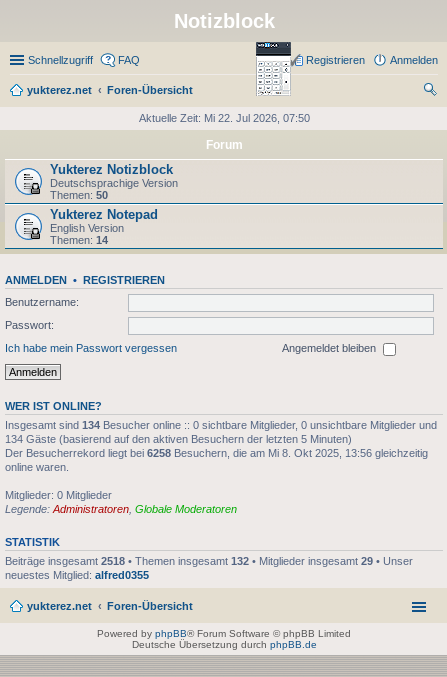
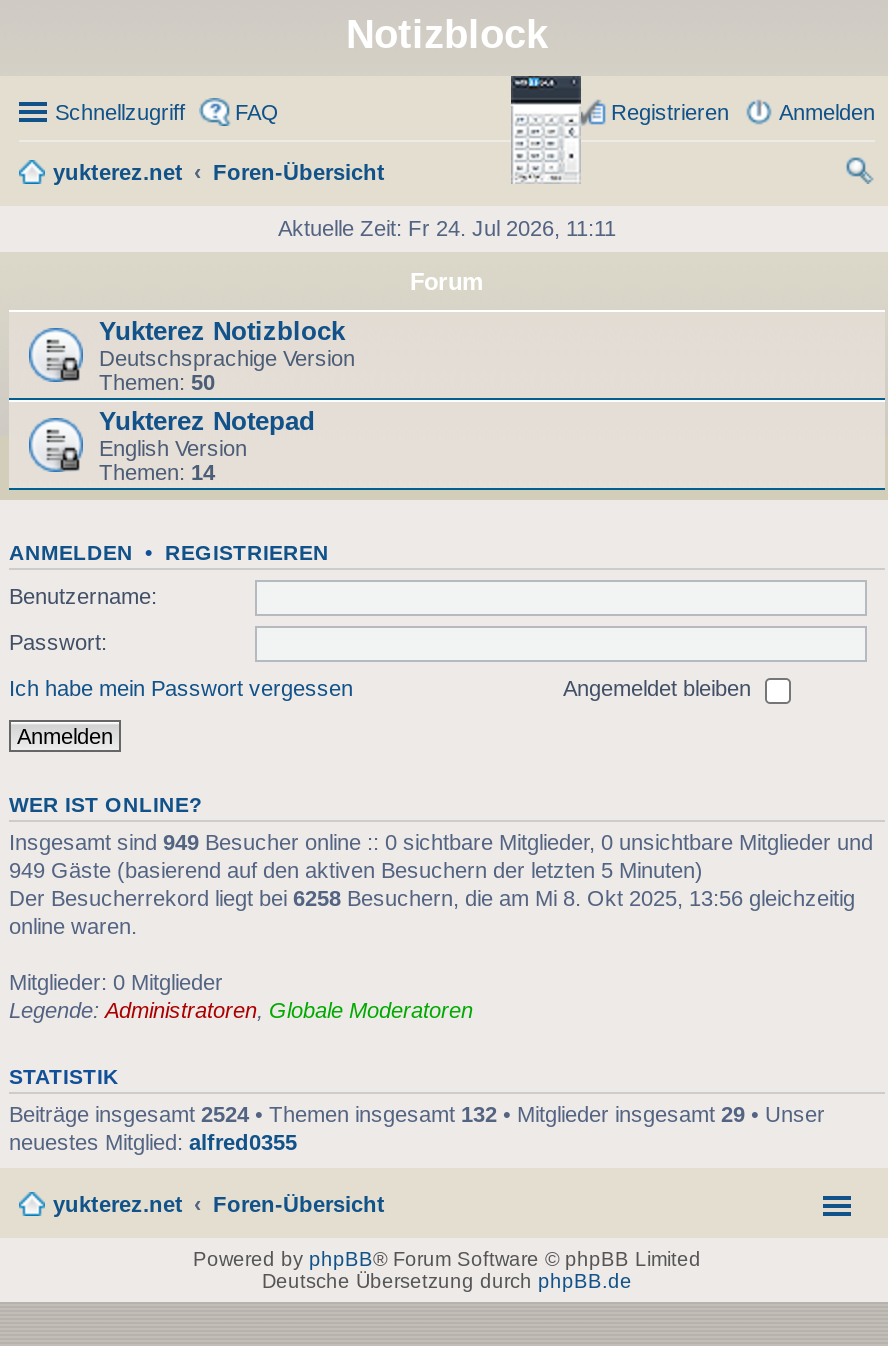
[138,112,309,124] Aktuelle Zeit: Mi 22. Jul 2026, 07:50 -> [278,216,616,240] Aktuelle Zeit: Fr 24. Jul 2026, 11:11
[5,419,437,431] Insgesamt sind 134 Besucher online :: 0 sichtbare Mitglieder, 0 unsichtbare Mitglieder und -> [9,830,873,854] Insgesamt sind 949 Besucher online :: 0 sichtbare Mitglieder, 0 unsichtbare Mitglieder und
[5,433,352,445] 134 Gäste (basierend auf den aktiven Besuchern der letzten 5 Minuten) -> [9,858,703,882] 949 Gäste (basierend auf den aktiven Besuchern der letzten 5 Minuten)
[5,555,413,567] Beiträge insgesamt 2518 • Themen insgesamt 132 • Mitglieder insgesamt 29 • Unser -> [9,1102,825,1126] Beiträge insgesamt 2524 • Themen insgesamt 132 • Mitglieder insgesamt 29 • Unser

